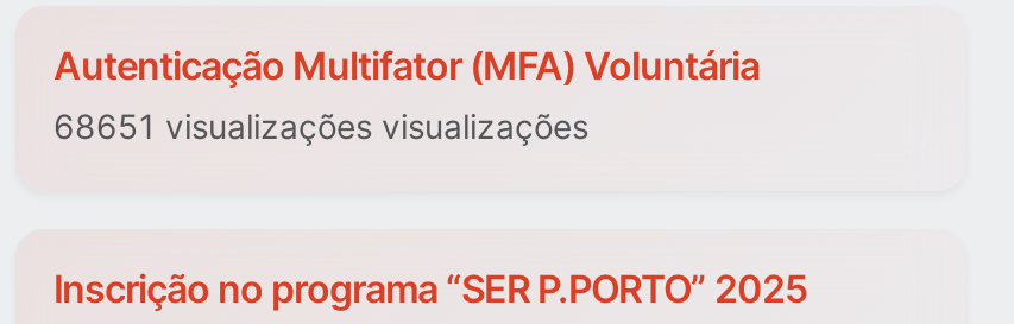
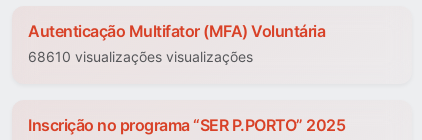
[53,107,588,147] 68651 visualizações visualizações -> [28,48,253,65] 68610 visualizações visualizações

